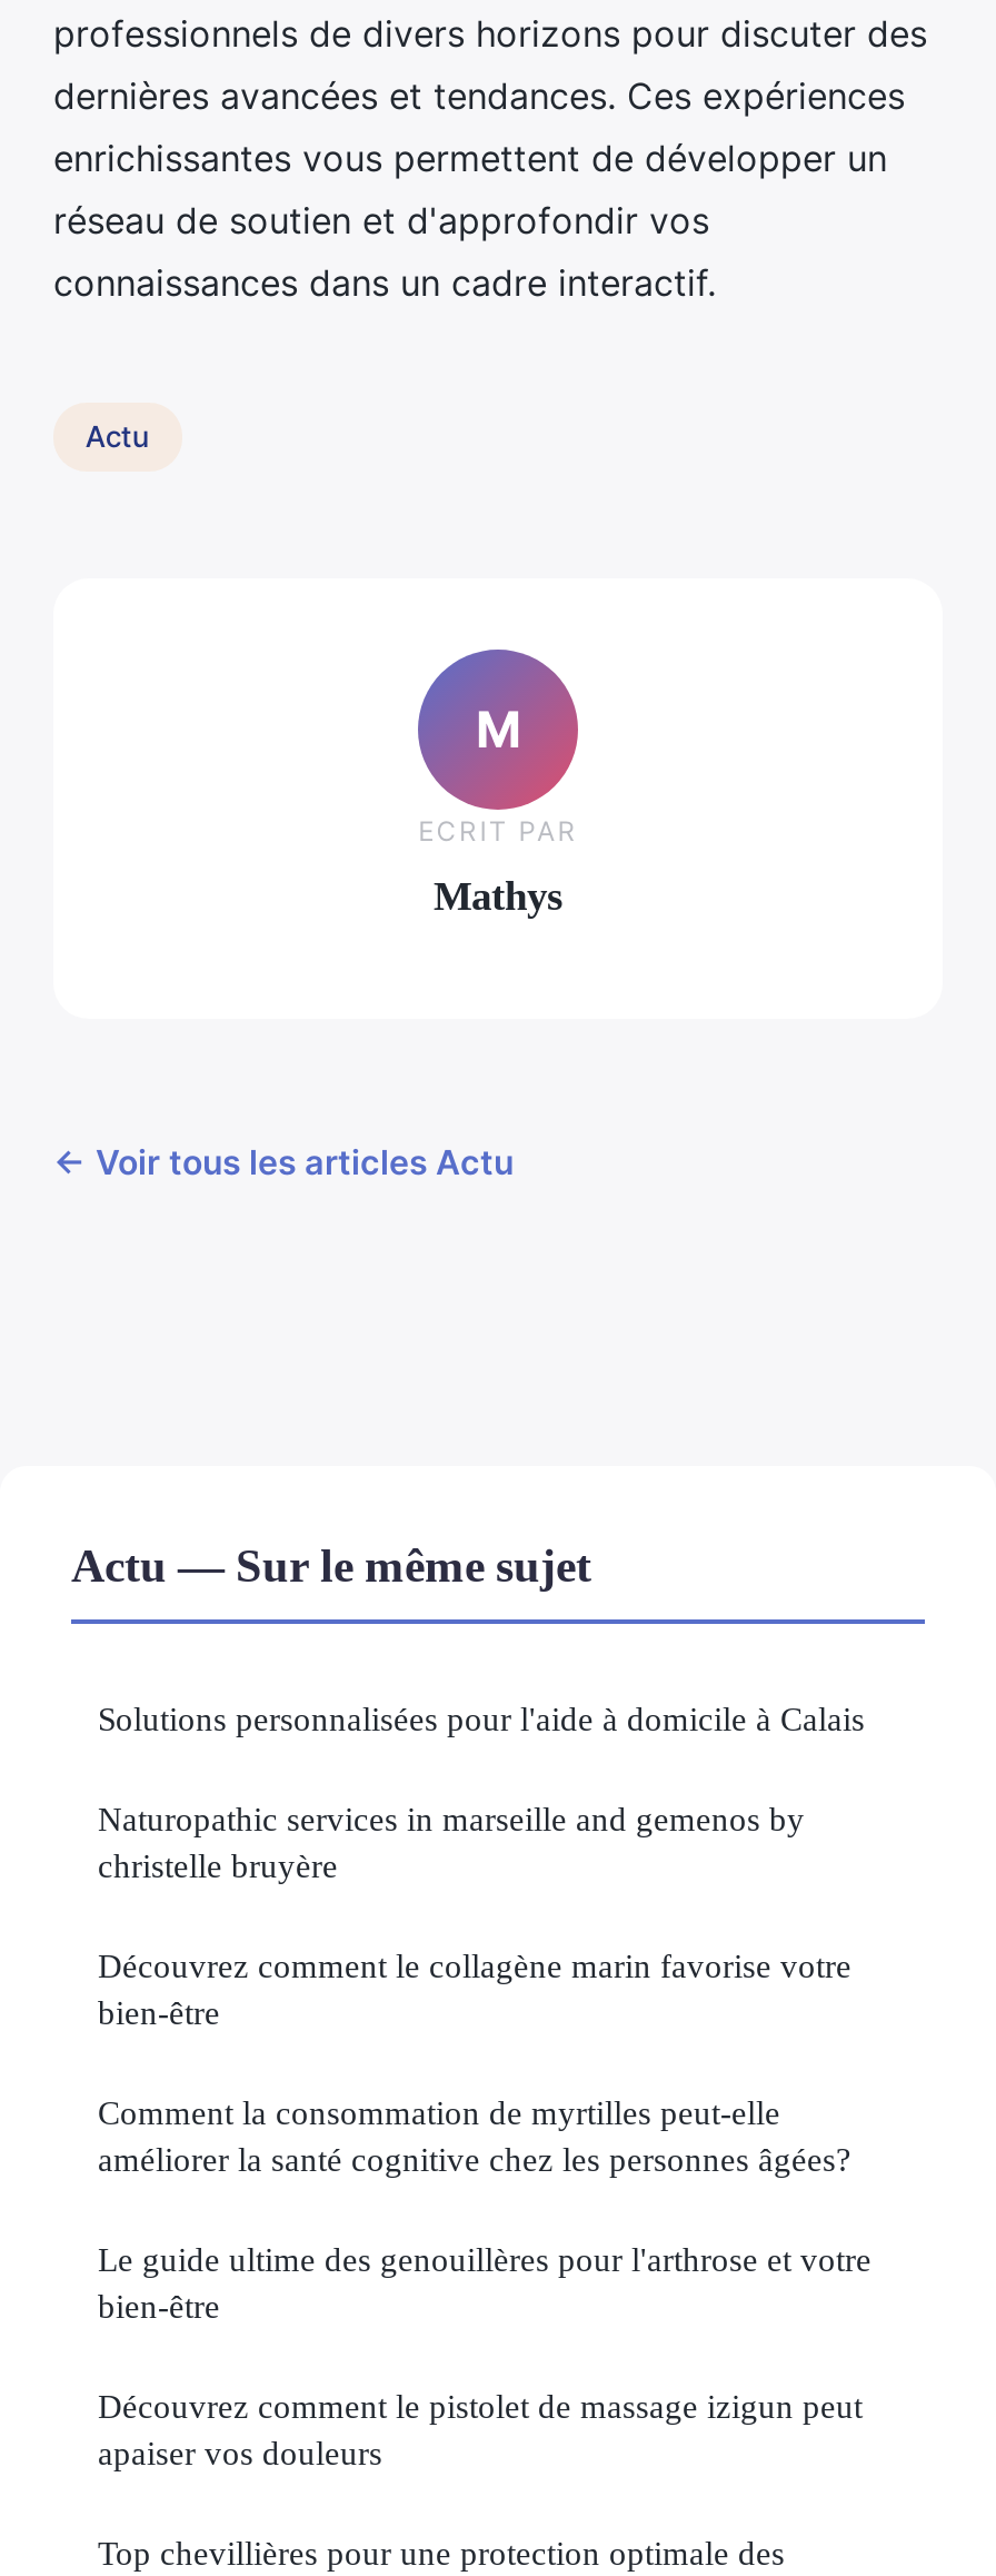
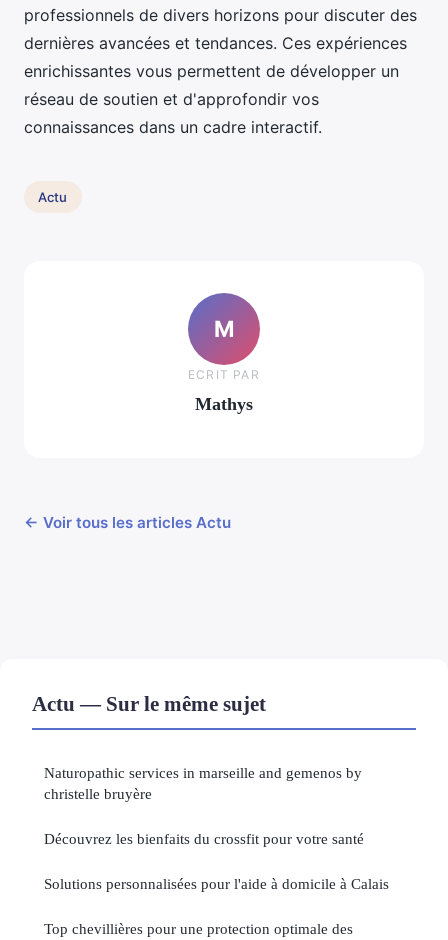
moved [98,1698,865,1736] -> [44,875,389,892]: Solutions personnalisées pour l'aide à domicile à Calais
[98,1945,871,2470] Découvrez comment le collagène marin favorise votre | bien-être | Comment la consommation de myrtilles peut-elle | améliorer la santé cognitive chez les personnes âgées? | Le guide ultime des genouillères pour l'arthrose et votre | bien-être | Découvrez comment le pistolet de massage izigun peut | apaiser vos douleurs -> [44,830,364,847] Découvrez les bienfaits du crossfit pour votre santé

